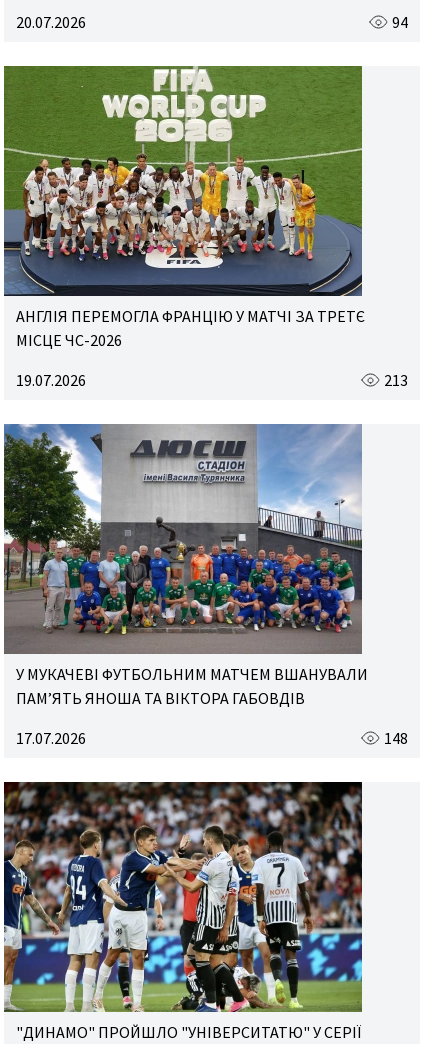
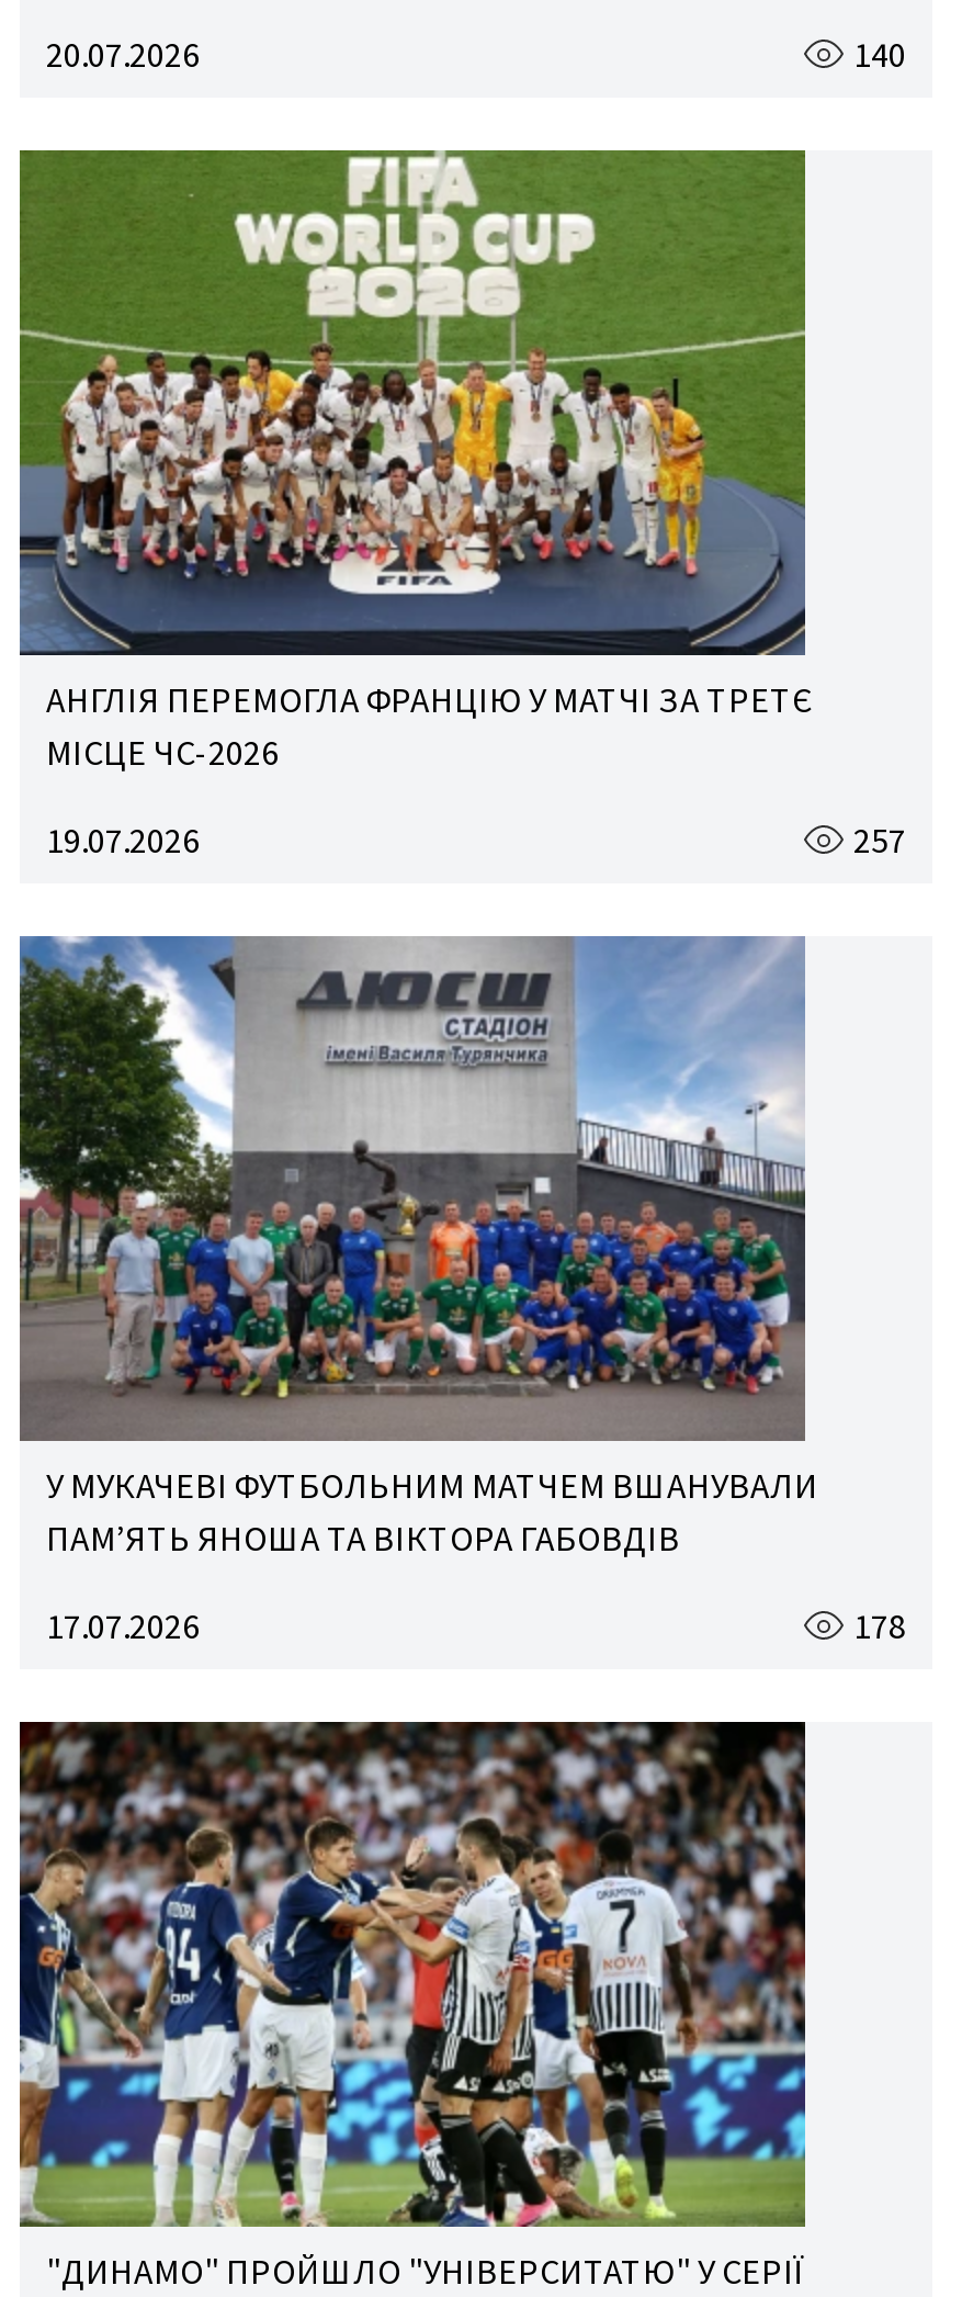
[392,11,408,31] 94 -> [853,31,906,75] 140
[384,369,408,389] 213 -> [853,817,906,860] 257
[384,727,408,747] 148 -> [853,1602,906,1646] 178

